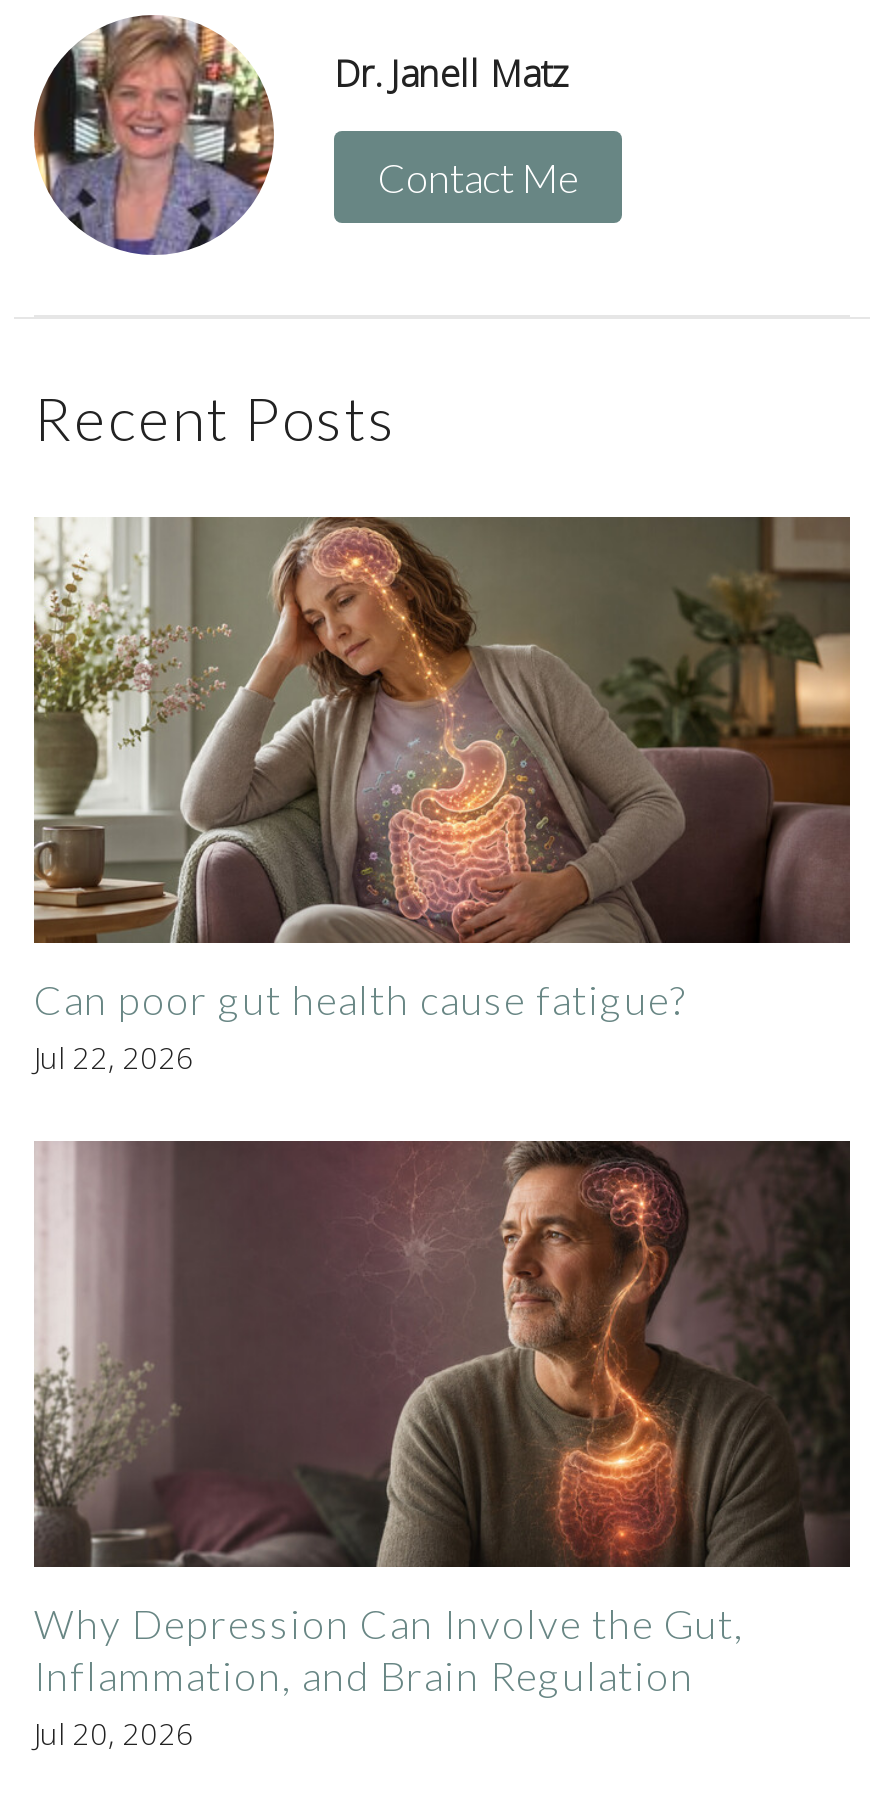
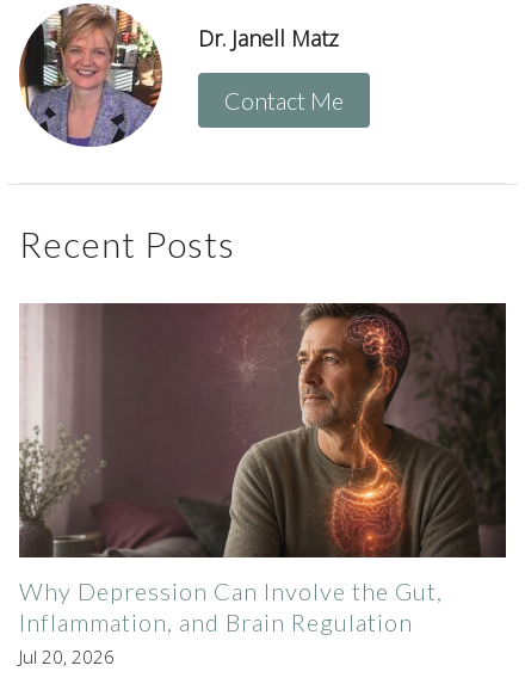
[32,517,852,1077] [image] | Can poor gut health cause fatigue? | Jul 22, 2026 -> none

